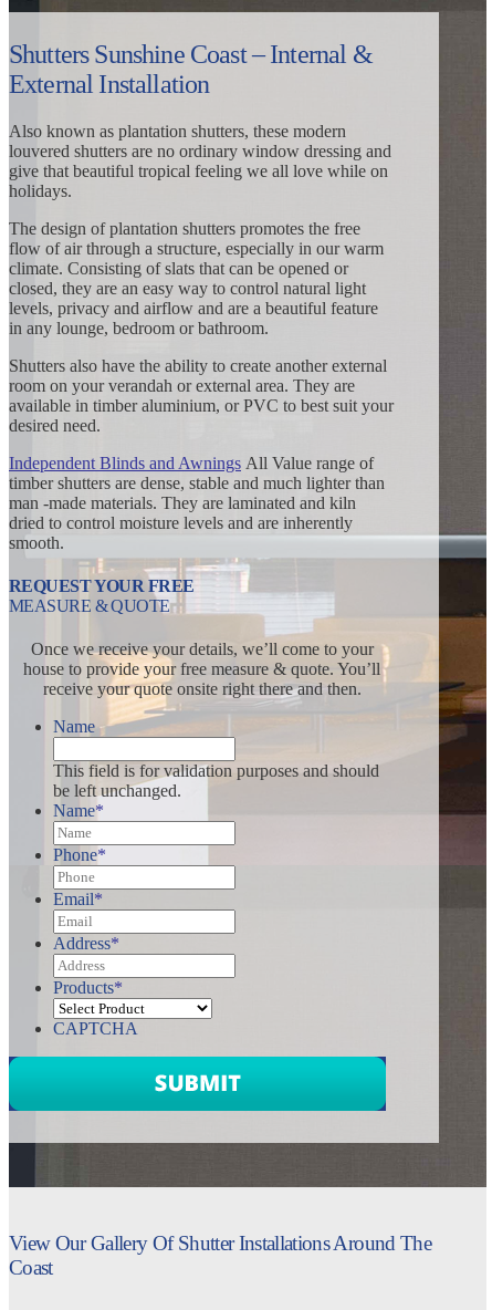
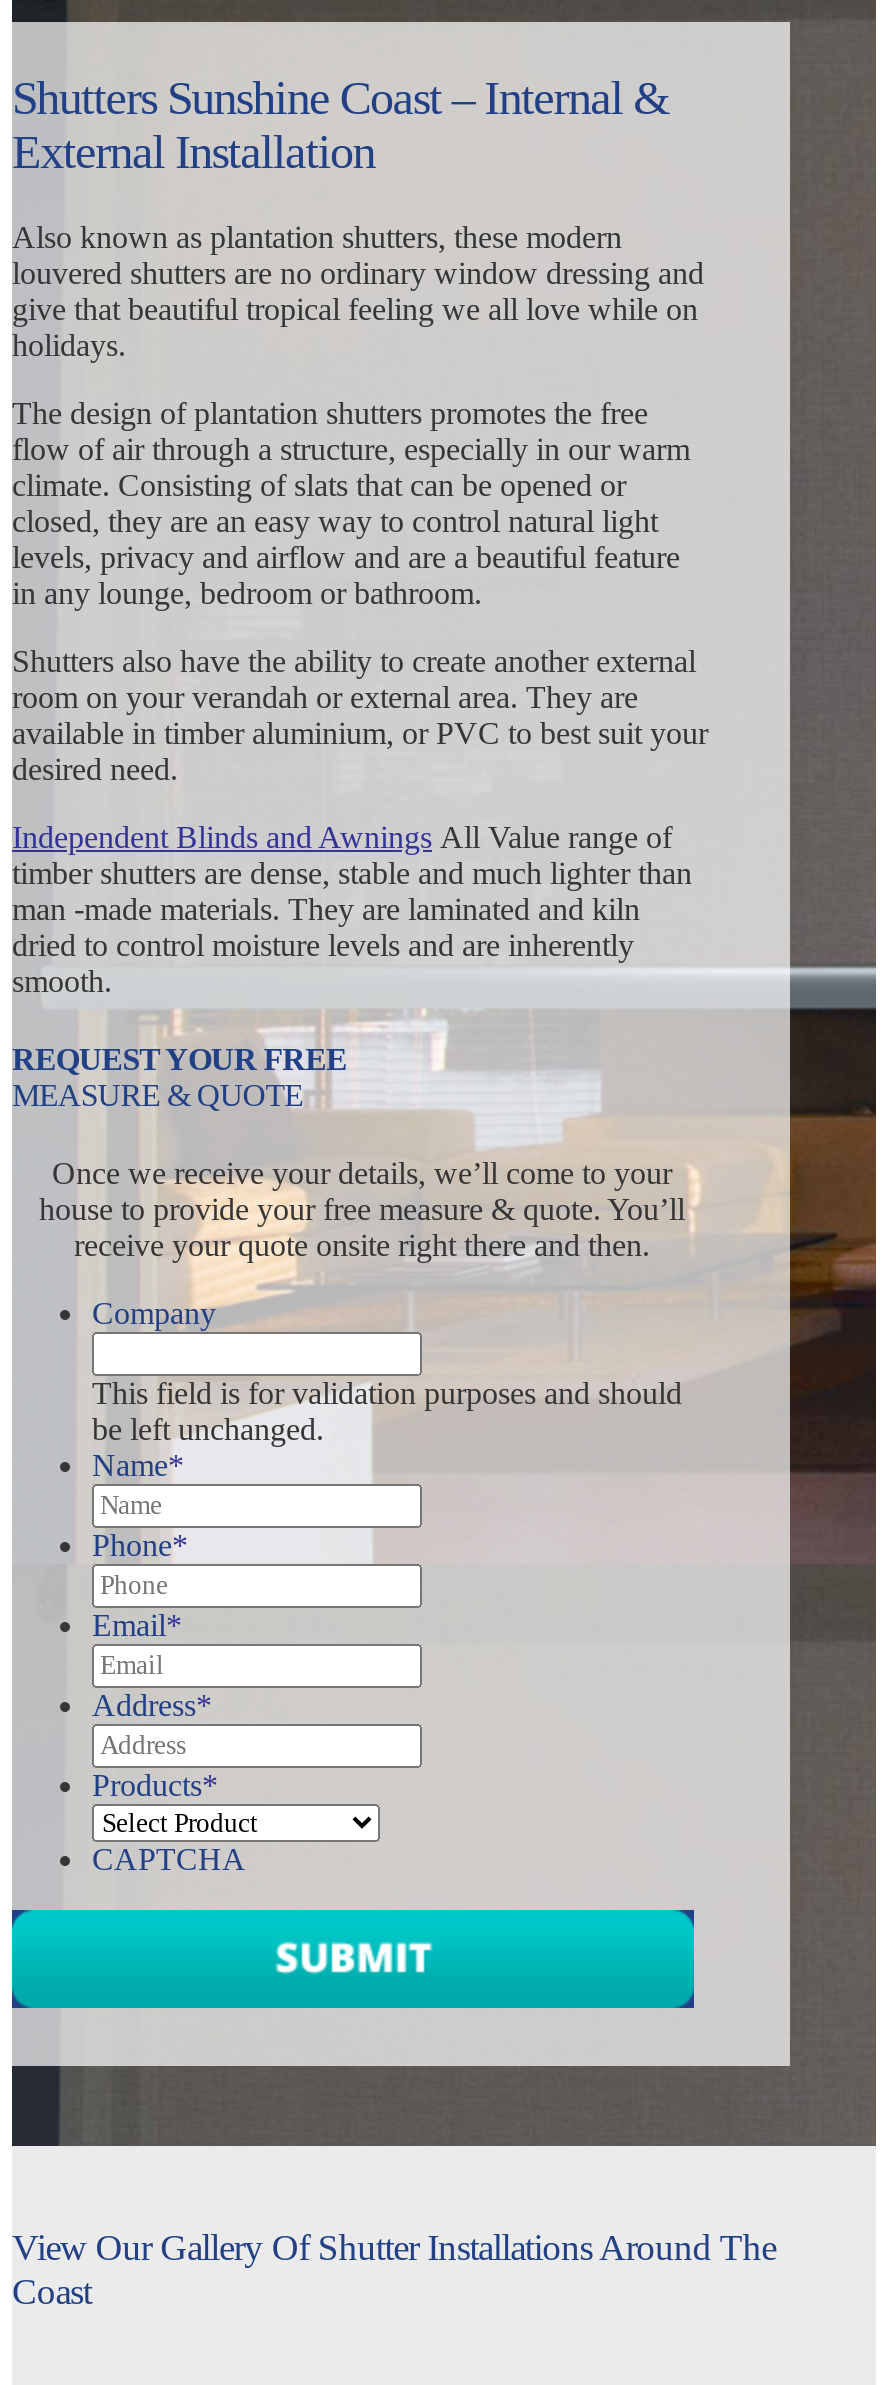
[53,717,95,736] Name -> [92,1297,216,1331] Company

